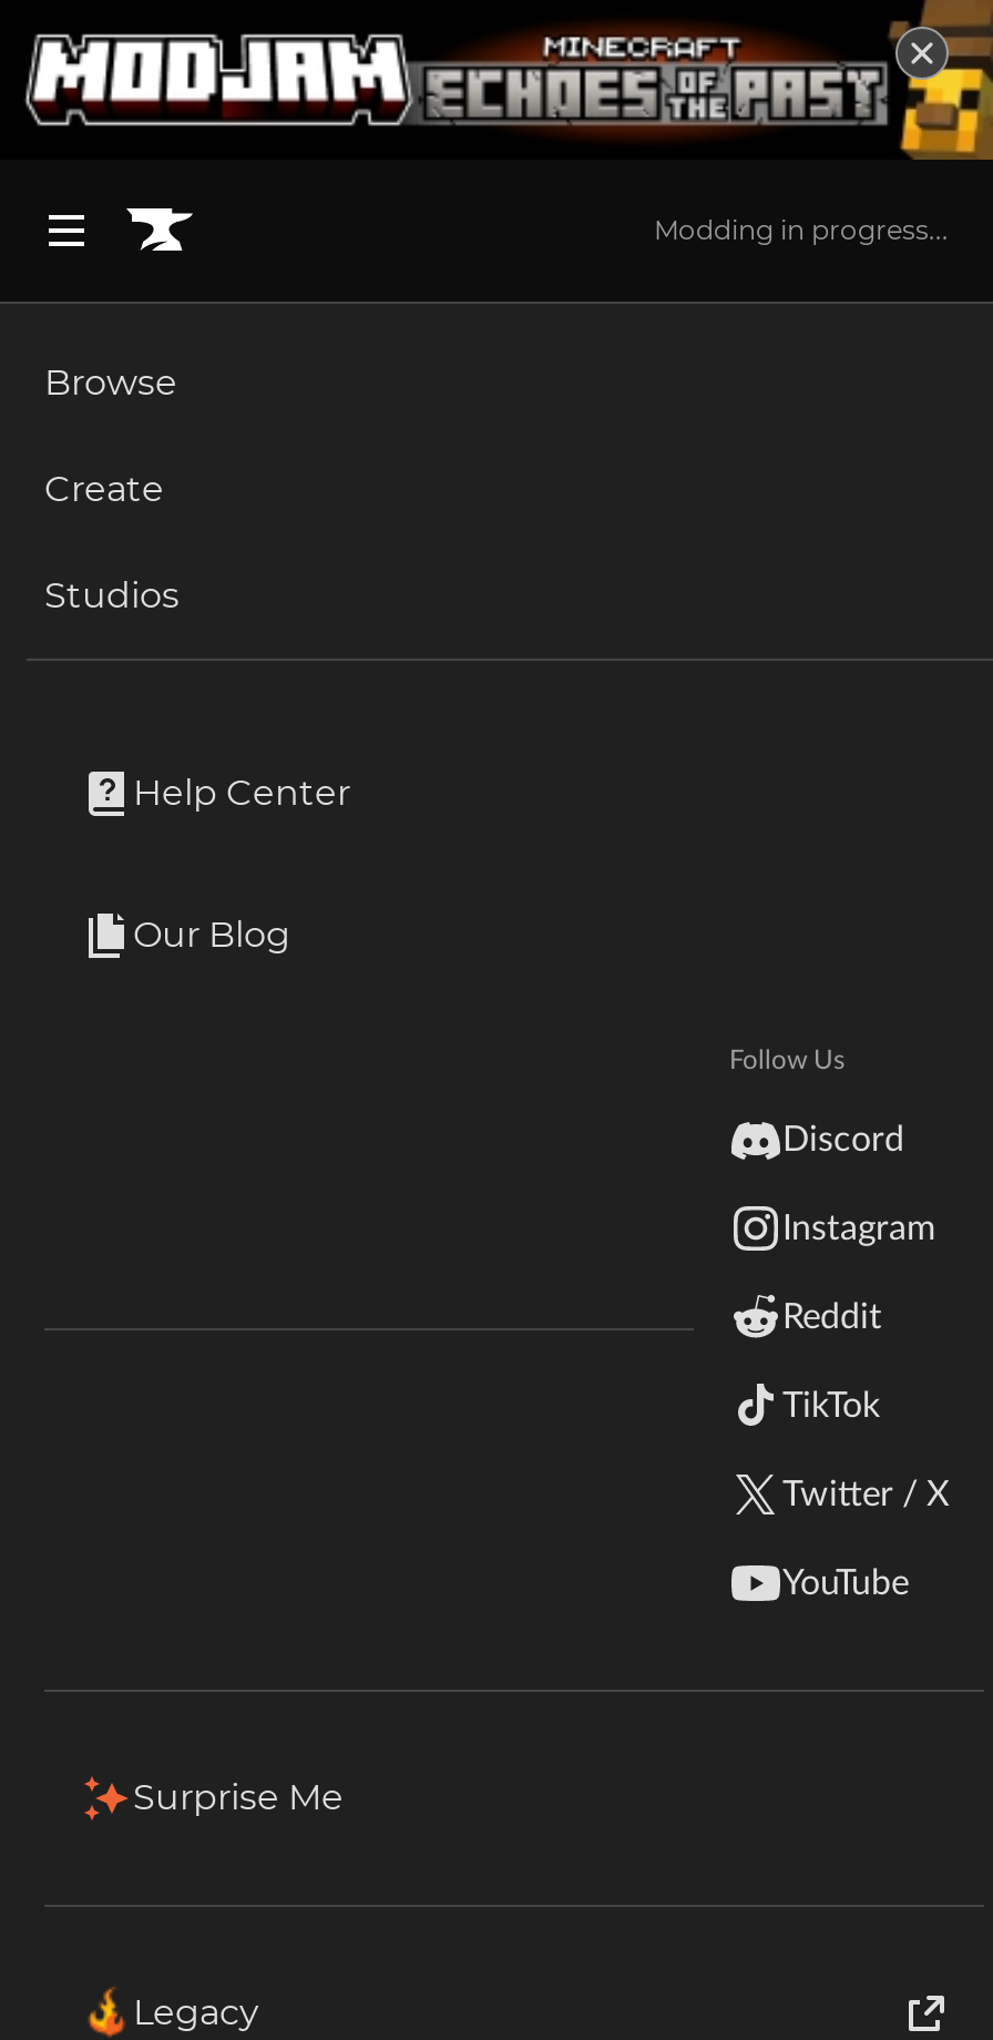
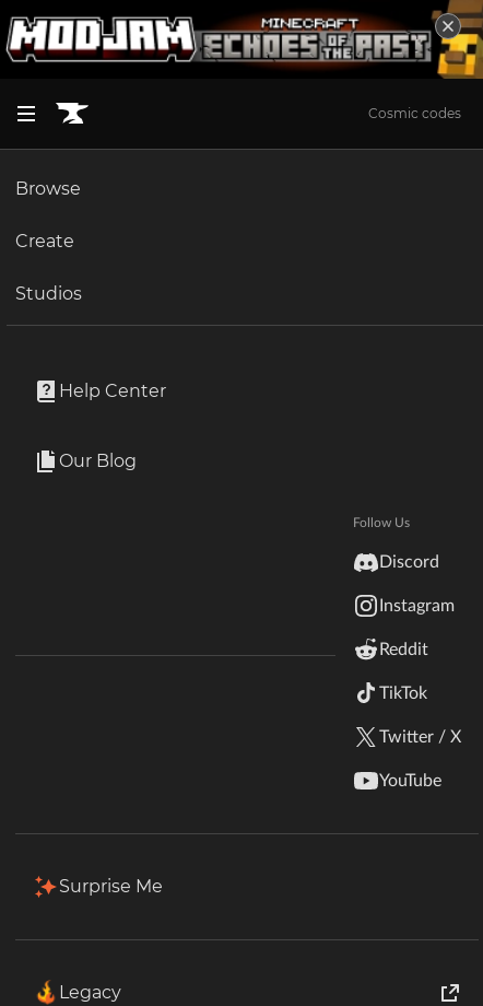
[654,212,949,245] Modding in progress... -> [368,105,461,121] Cosmic codes

